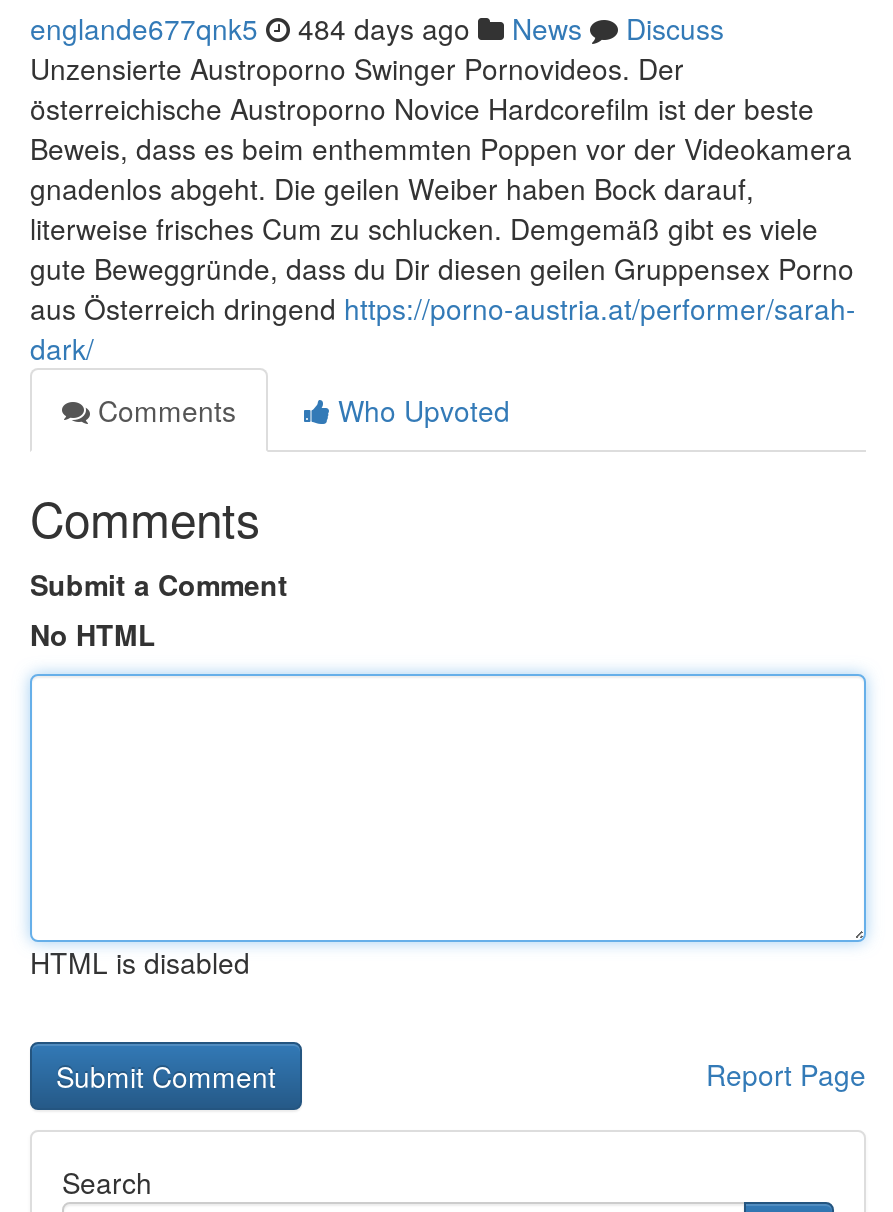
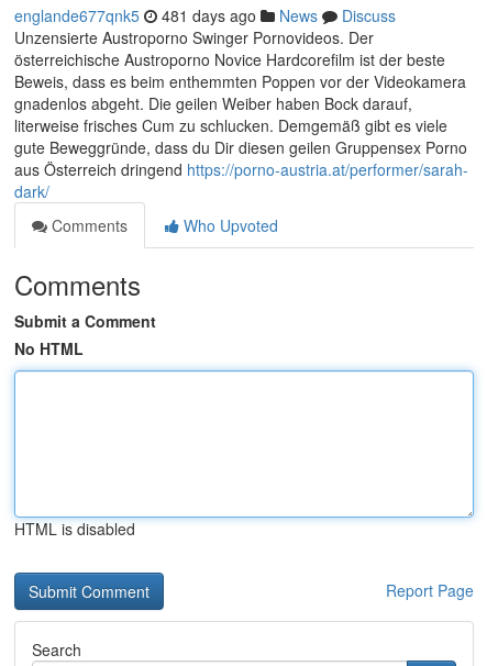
[30,8,724,48] englande677qnk5 484 days ago News Discuss -> [14,4,396,26] englande677qnk5 481 days ago News Discuss

